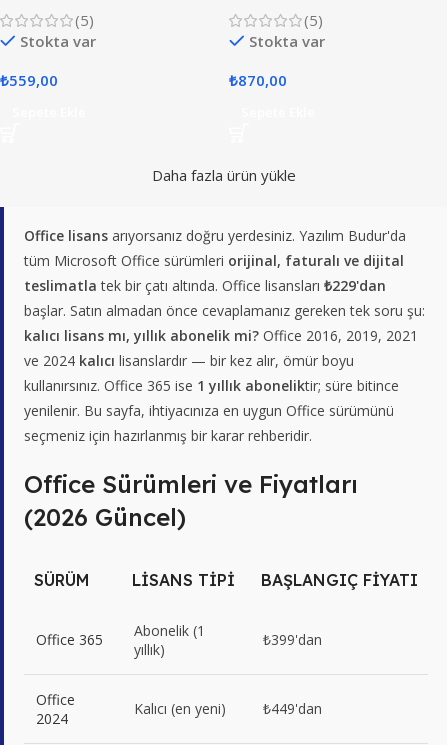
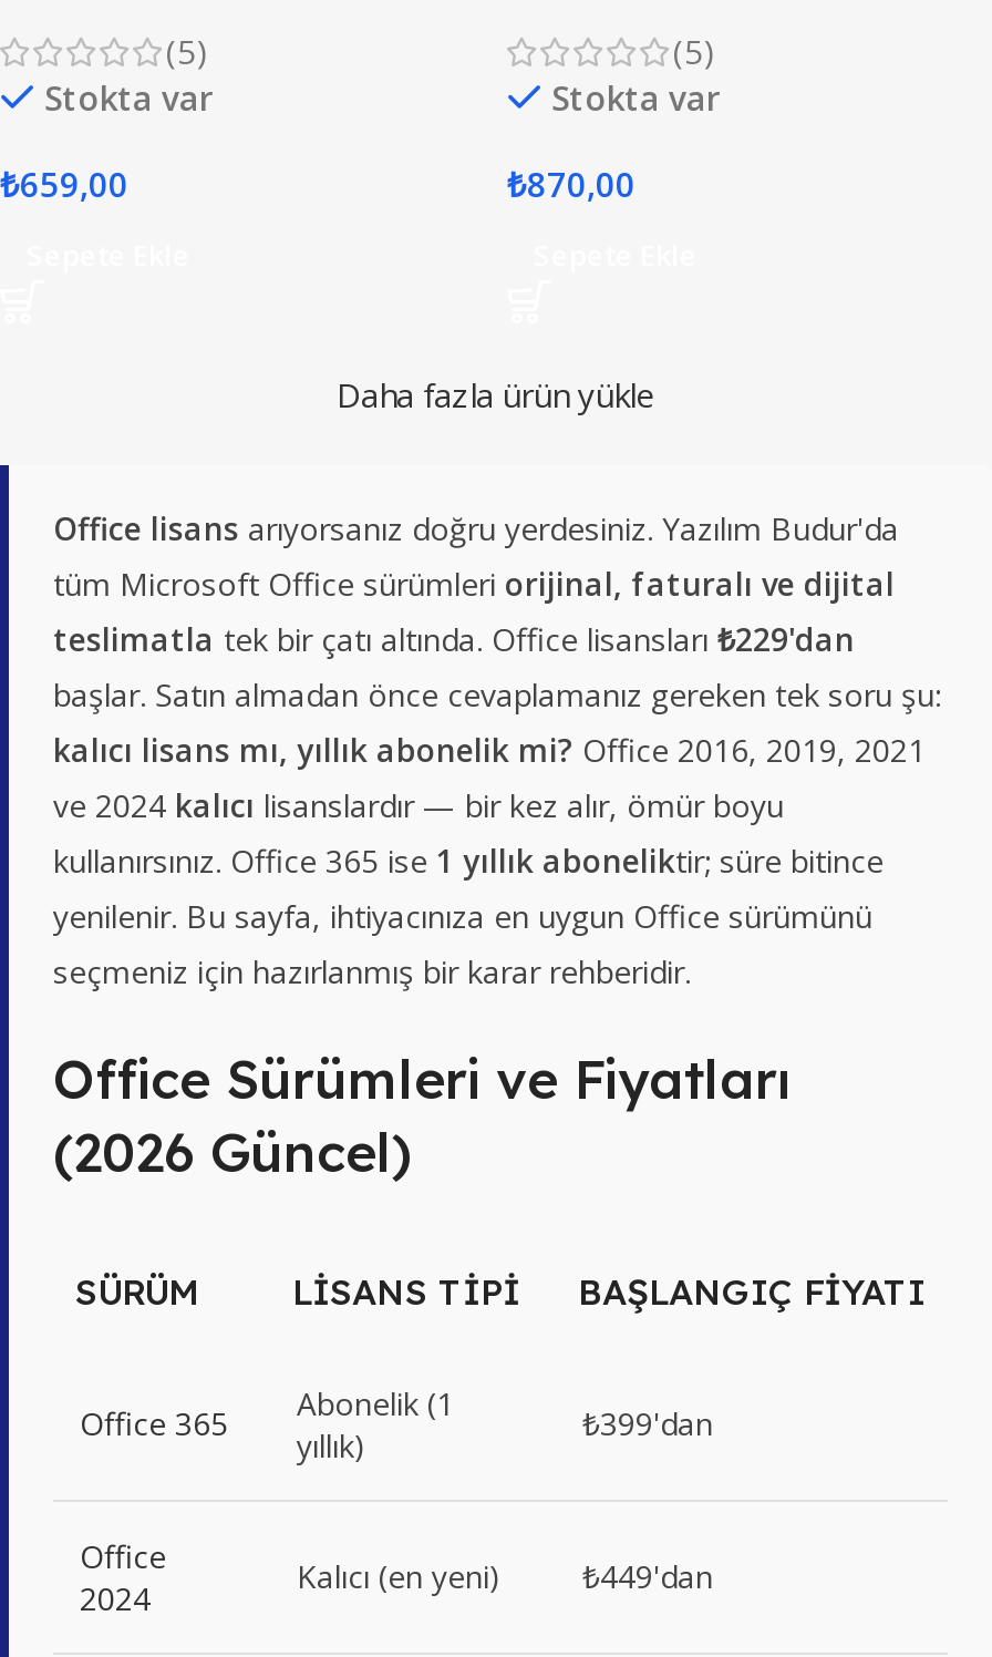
[0,69,58,89] ₺559,00 -> [0,161,128,205] ₺659,00

